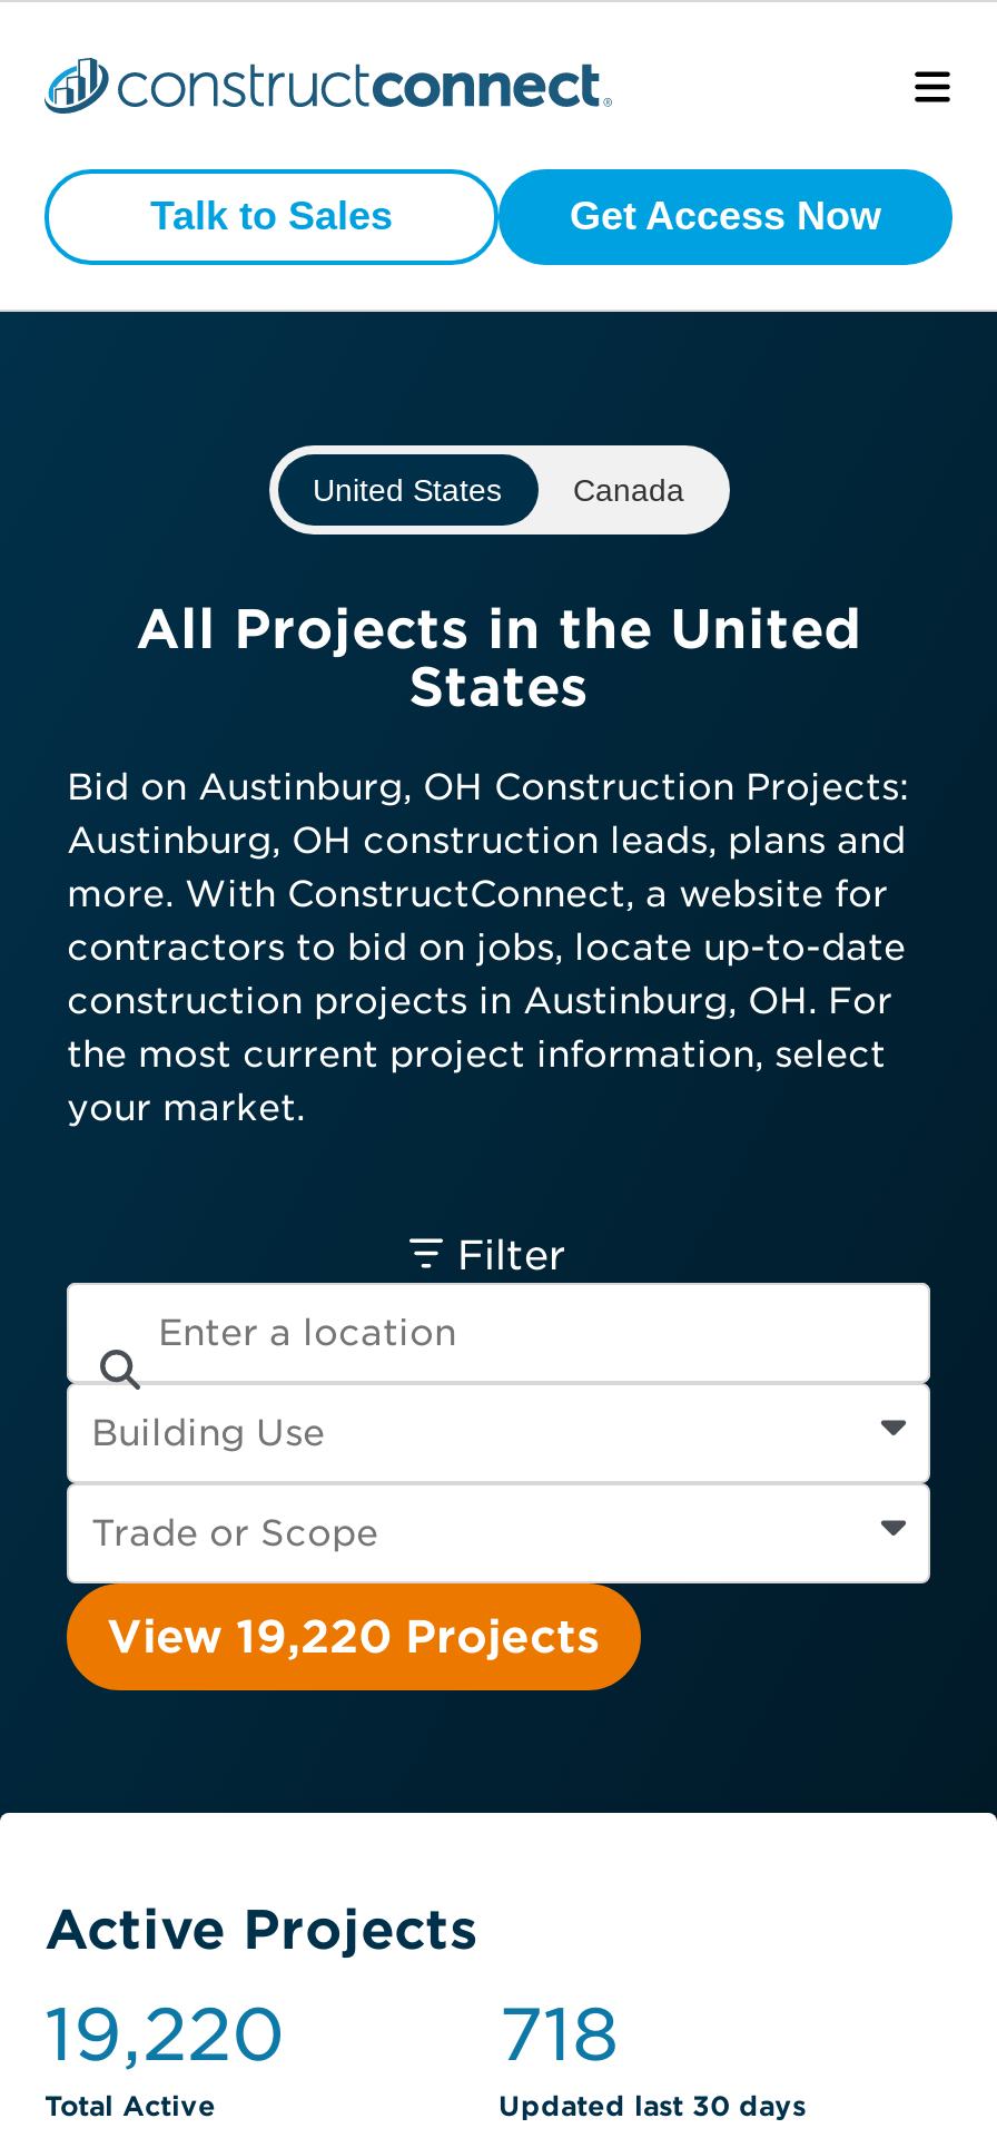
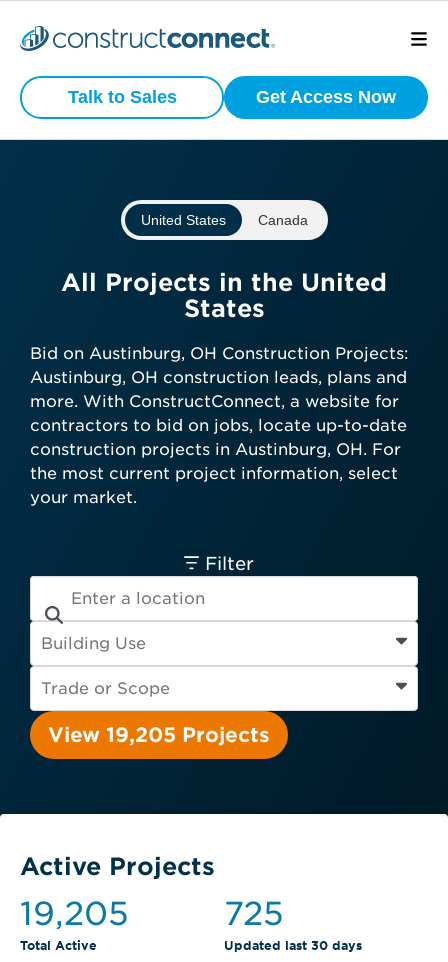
[107,1610,601,1664] View 19,220 Projects -> [48,723,270,747] View 19,205 Projects
[45,1991,285,2078] 19,220 -> [20,894,129,933] 19,205
[498,1991,619,2078] 718 -> [224,894,284,933] 725

